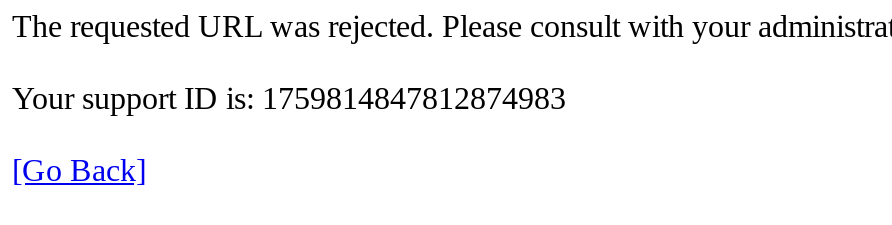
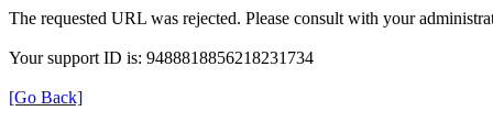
[12,81,566,115] Your support ID is: 1759814847812874983 -> [9,48,314,67] Your support ID is: 9488818856218231734

